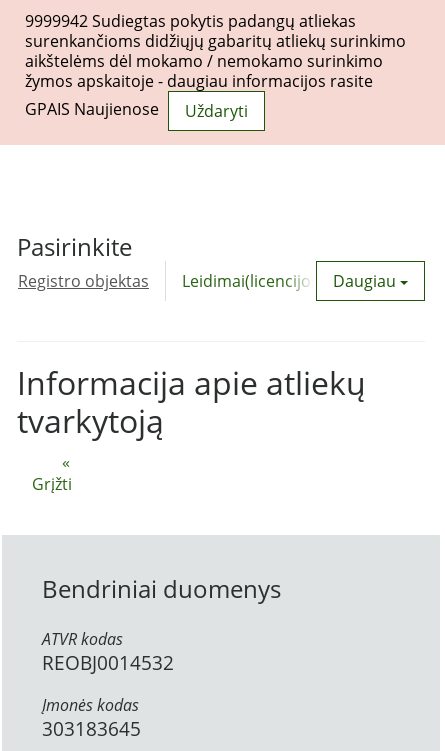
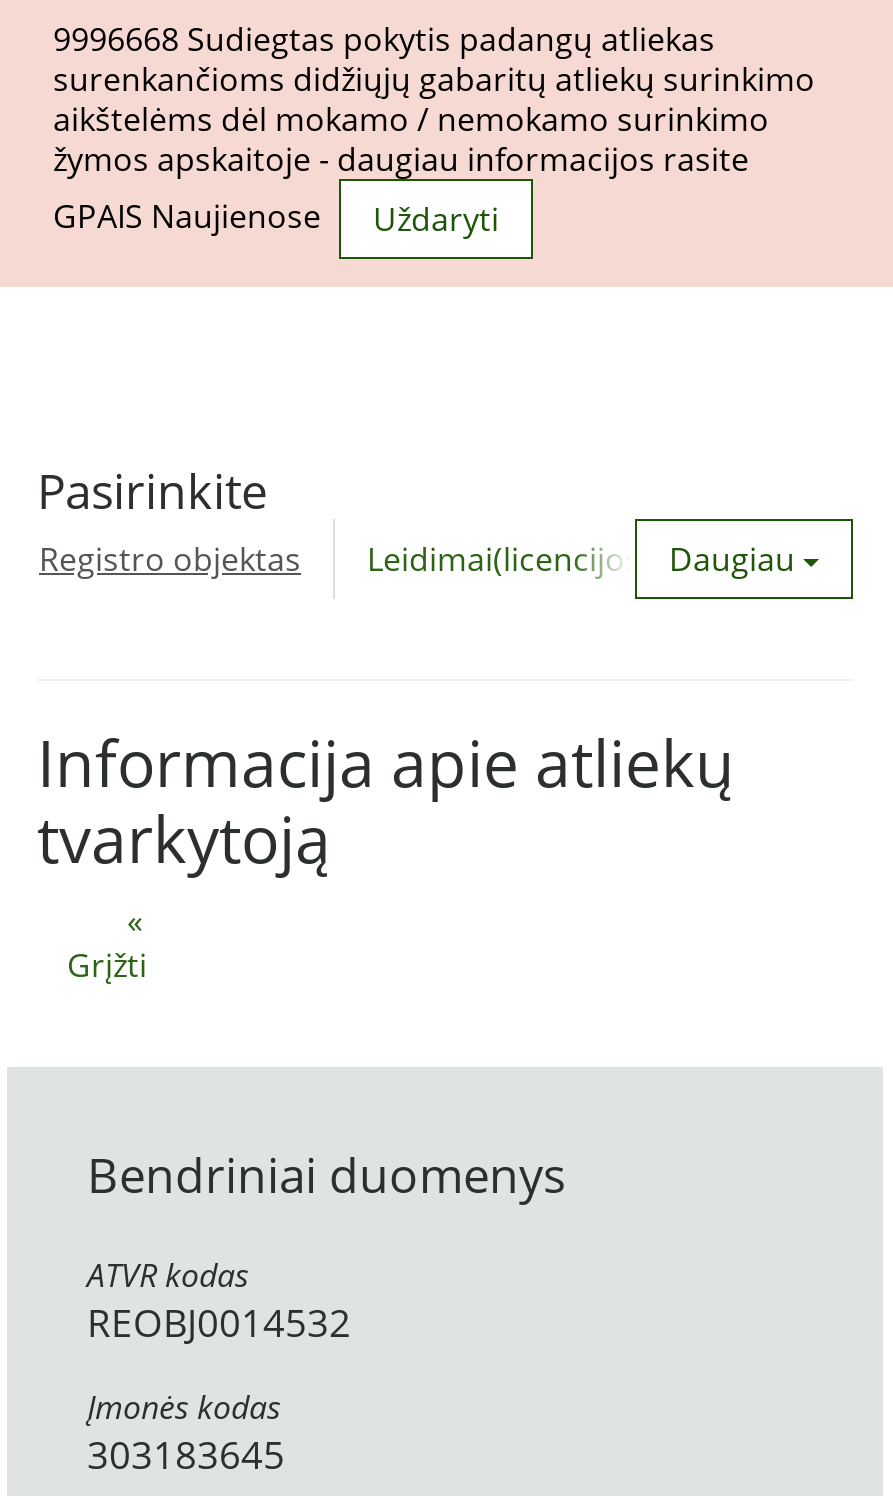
[25,10,356,32] 9999942 Sudiegtas pokytis padangų atliekas -> [53,17,715,61] 9996668 Sudiegtas pokytis padangų atliekas

